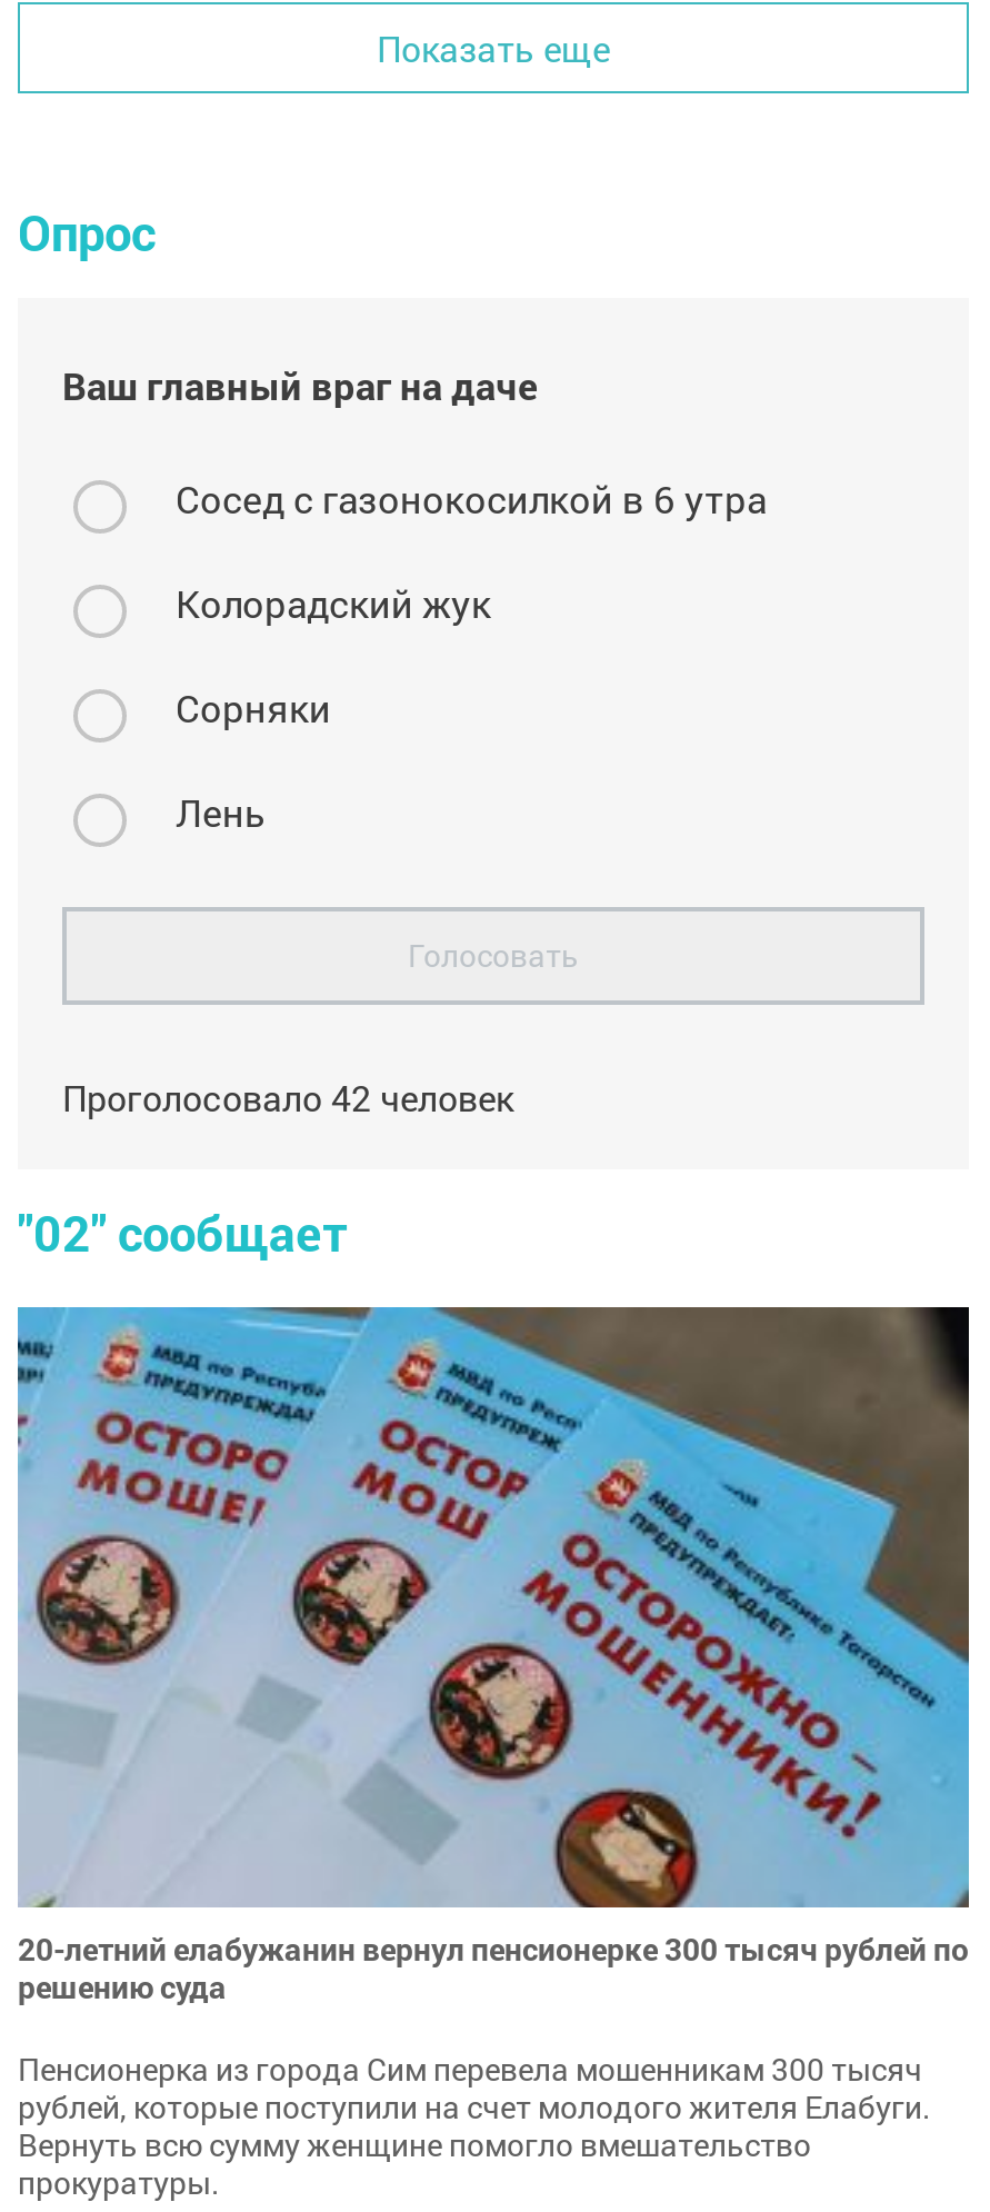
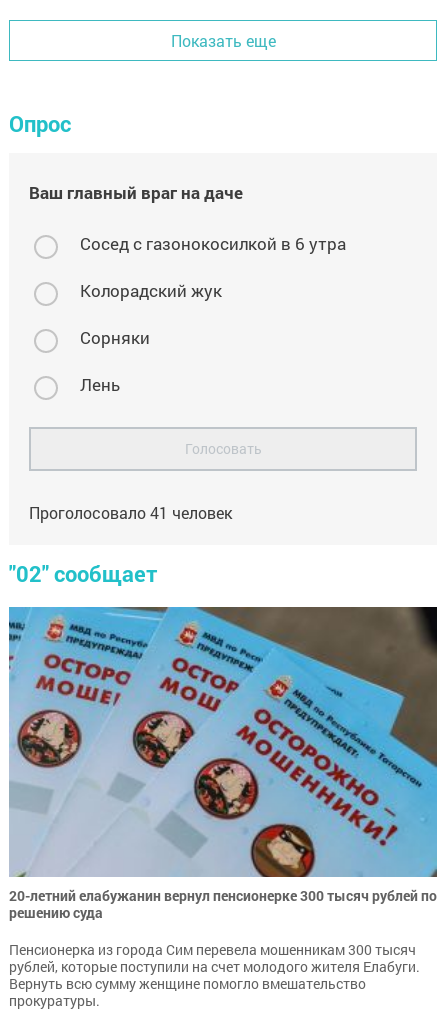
[62,1074,513,1120] Проголосовало 42 человек -> [29,502,232,523] Проголосовало 41 человек

